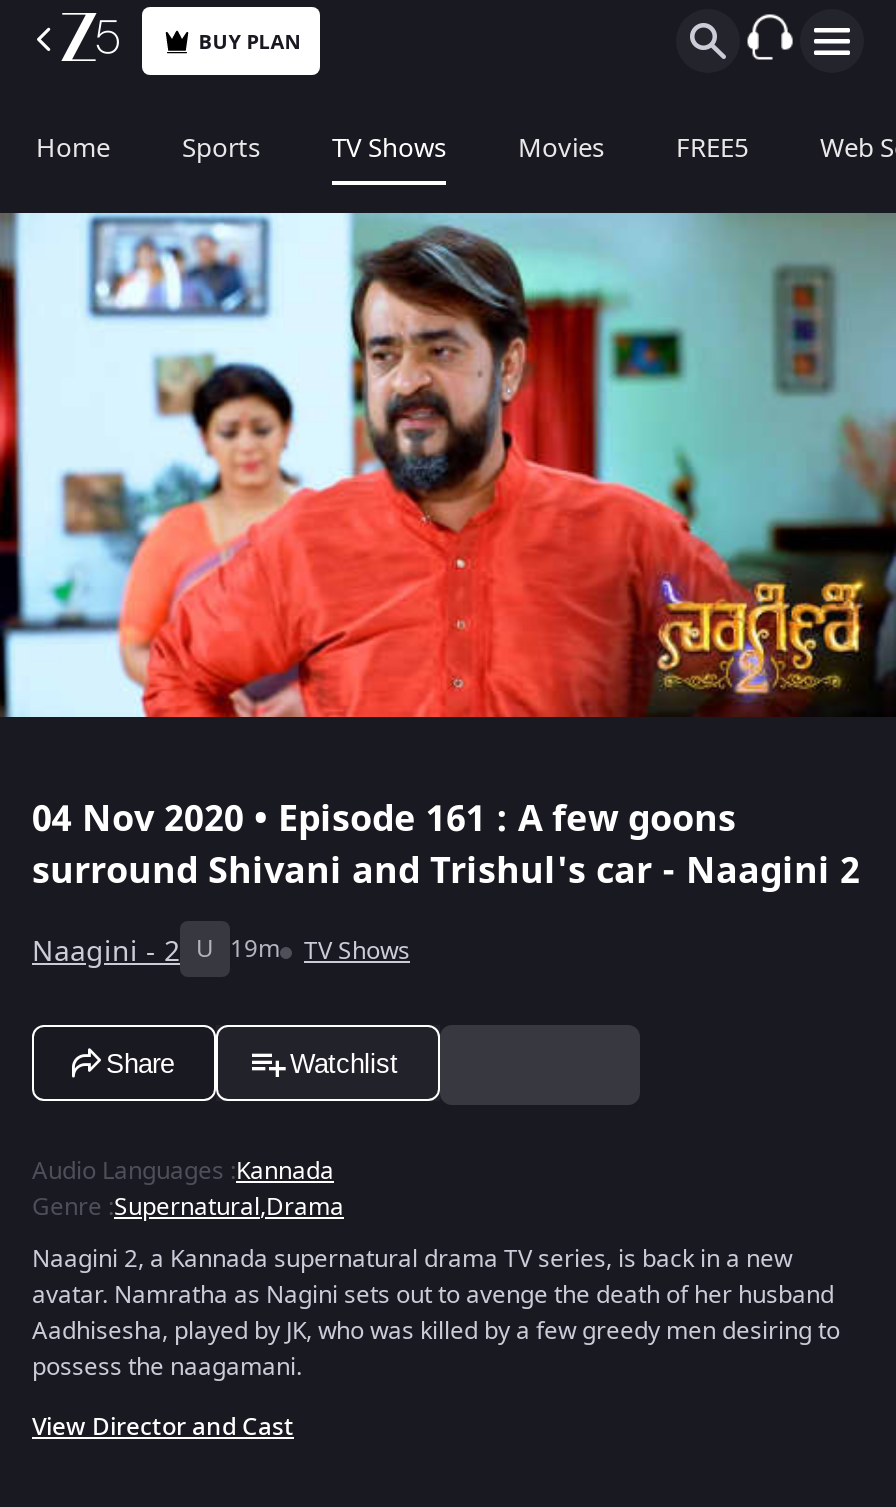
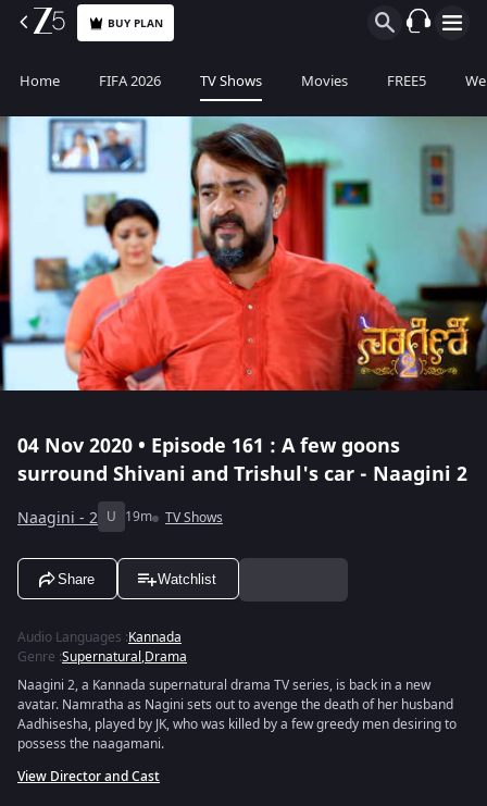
[182,129,260,167] Sports -> [99,71,161,91] FIFA 2026

